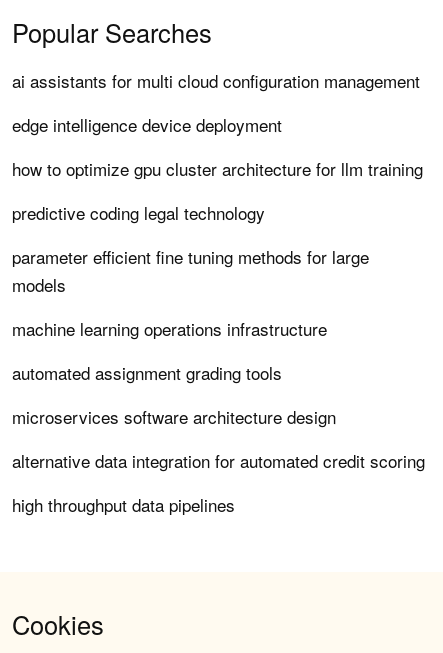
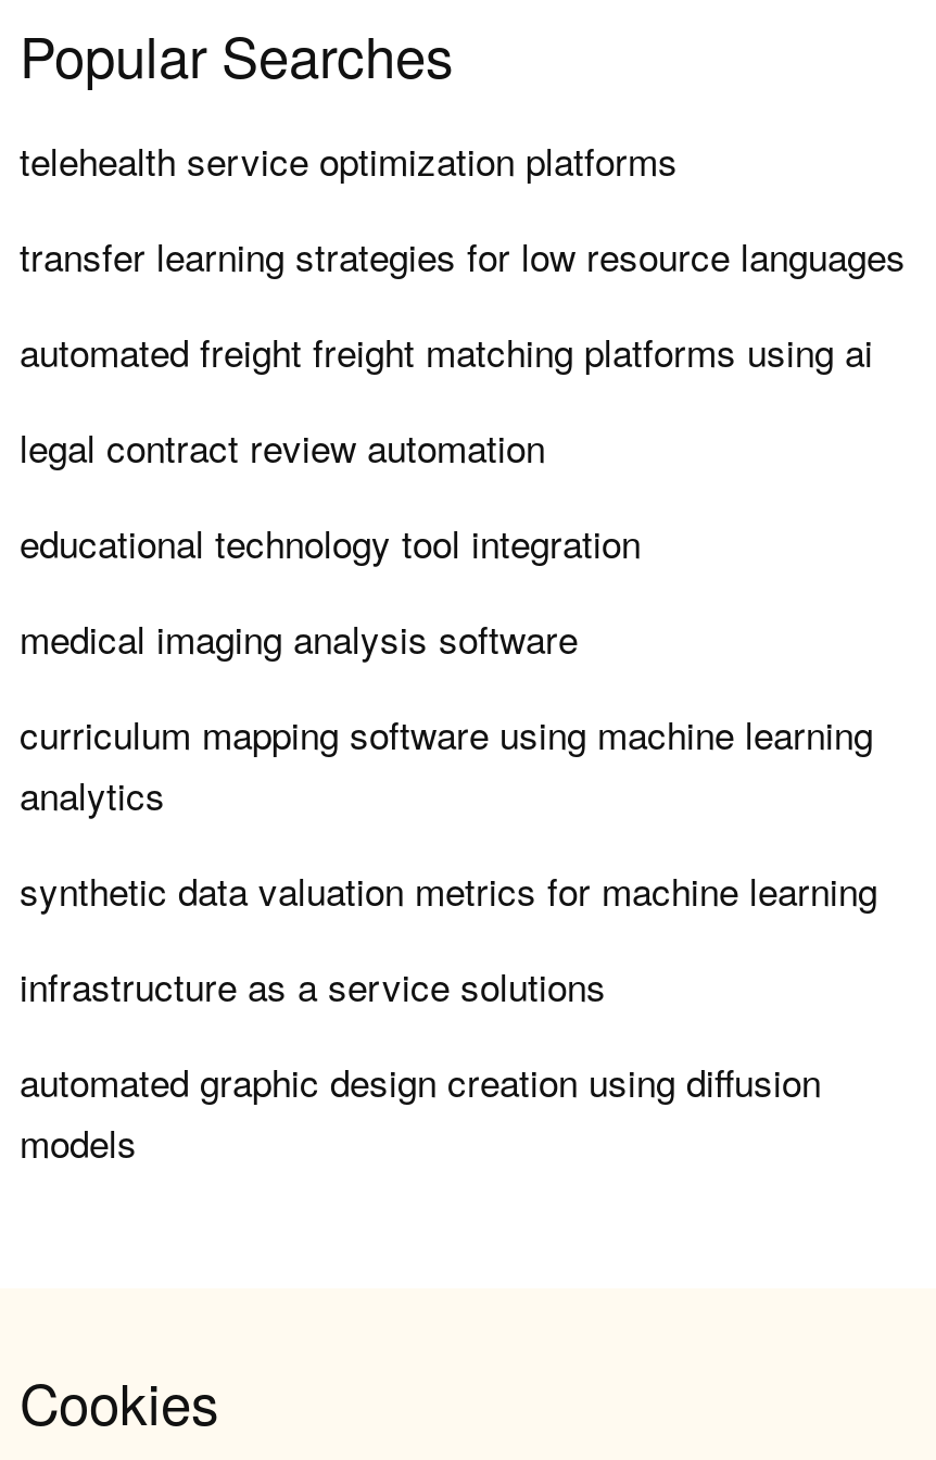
[12,68,423,269] ai assistants for multi cloud configuration management | edge intelligence device deployment | how to optimize gpu cluster architecture for llm training | predictive coding legal technology | parameter efficient fine tuning methods for large -> [20,133,906,1108] telehealth service optimization platforms | transfer learning strategies for low resource languages | automated freight freight matching platforms using ai | legal contract review automation | educational technology tool integration | medical imaging analysis software | curriculum mapping software using machine learning | analytics | synthetic data valuation metrics for machine learning | infrastructure as a service solutions | automated graphic design creation using diffusion
moved [12,272,66,297] -> [20,1115,137,1169]: models
[12,316,425,517] machine learning operations infrastructure | automated assignment grading tools | microservices software architecture design | alternative data integration for automated credit scoring | high throughput data pipelines -> none

